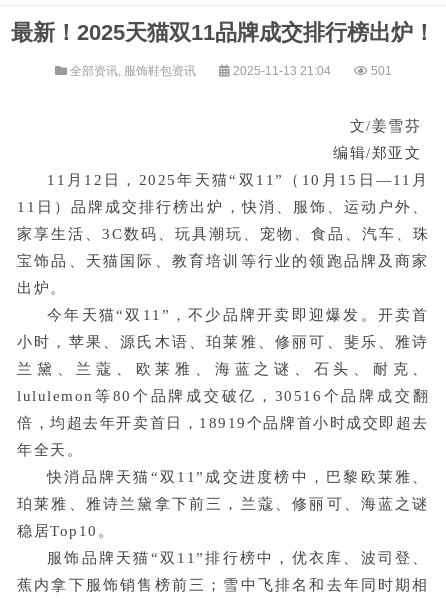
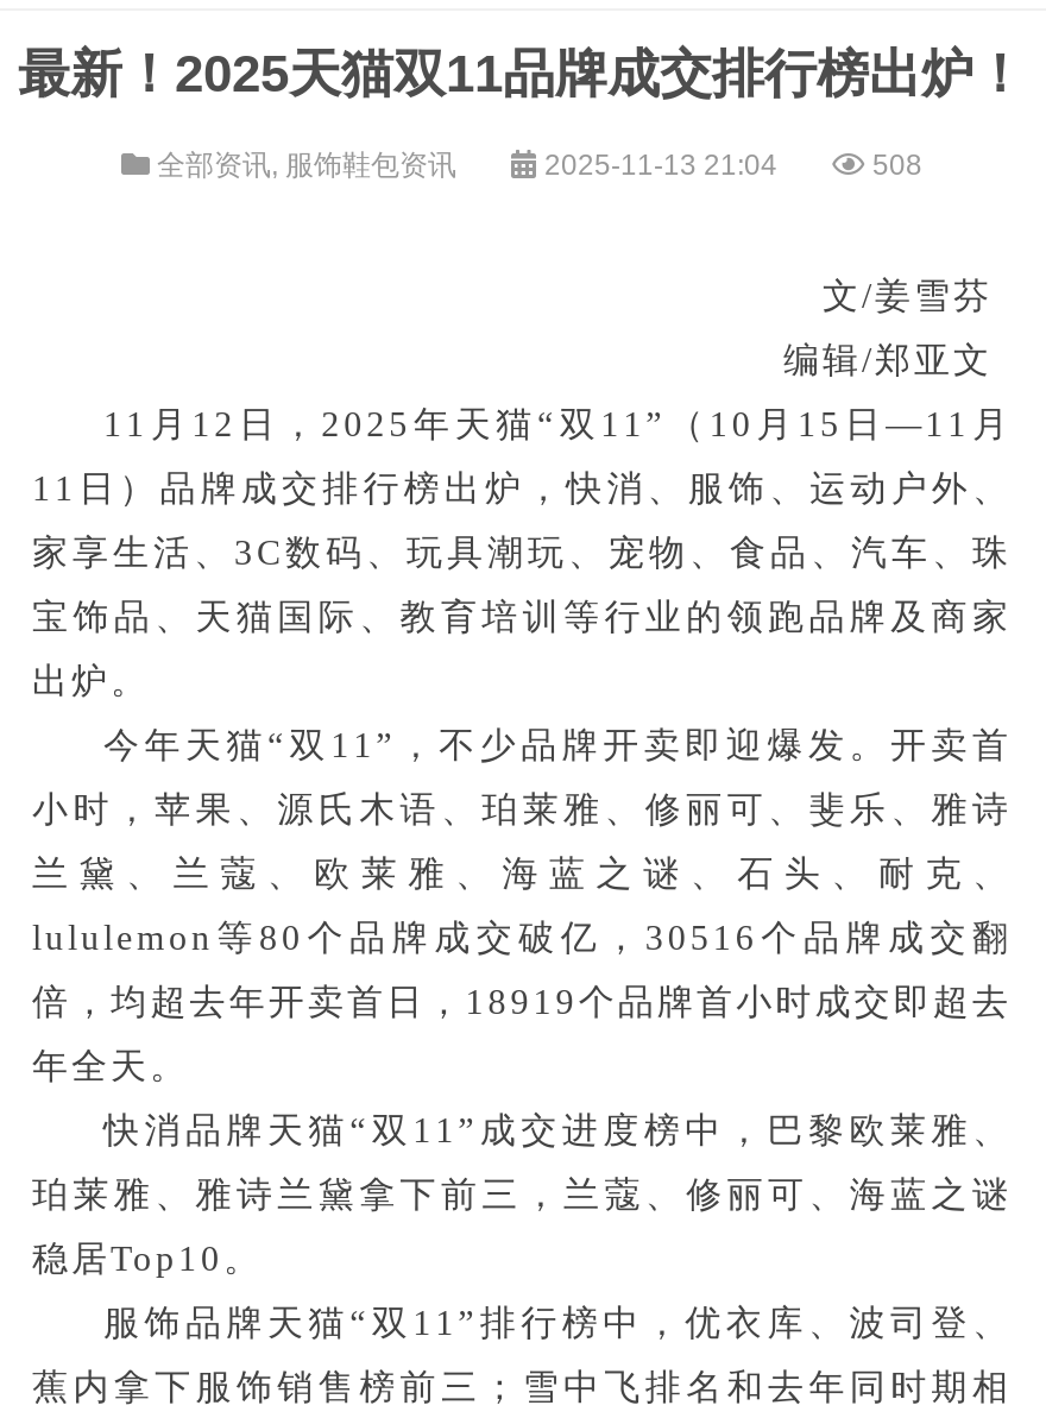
[367,64,391,78] 501 -> [865,149,922,182] 508

